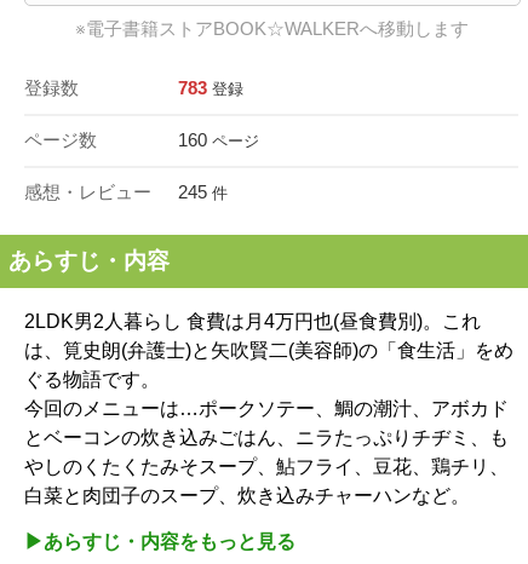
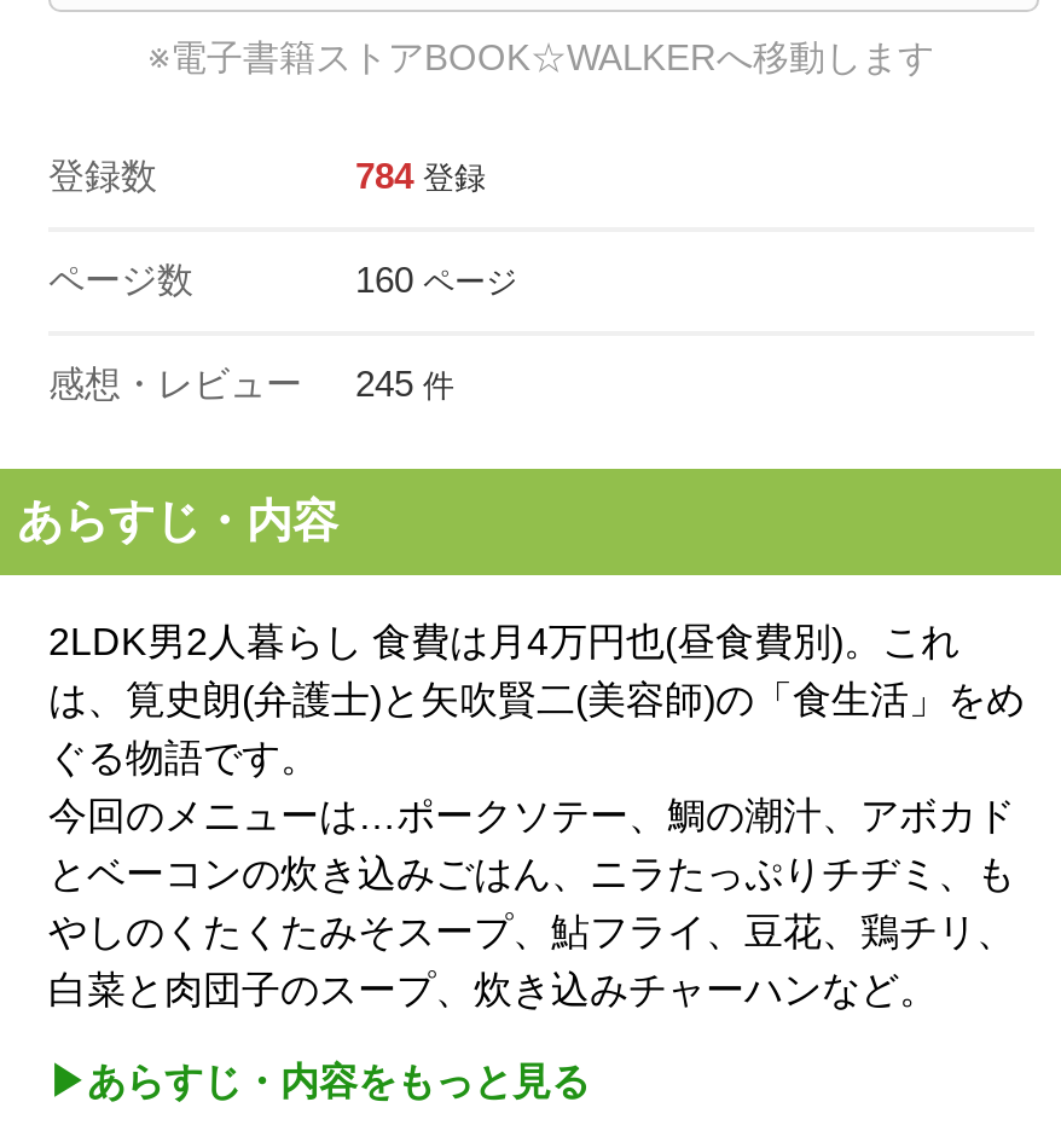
[178,77,243,98] 783 登録 -> [355,155,486,196] 784 登録

